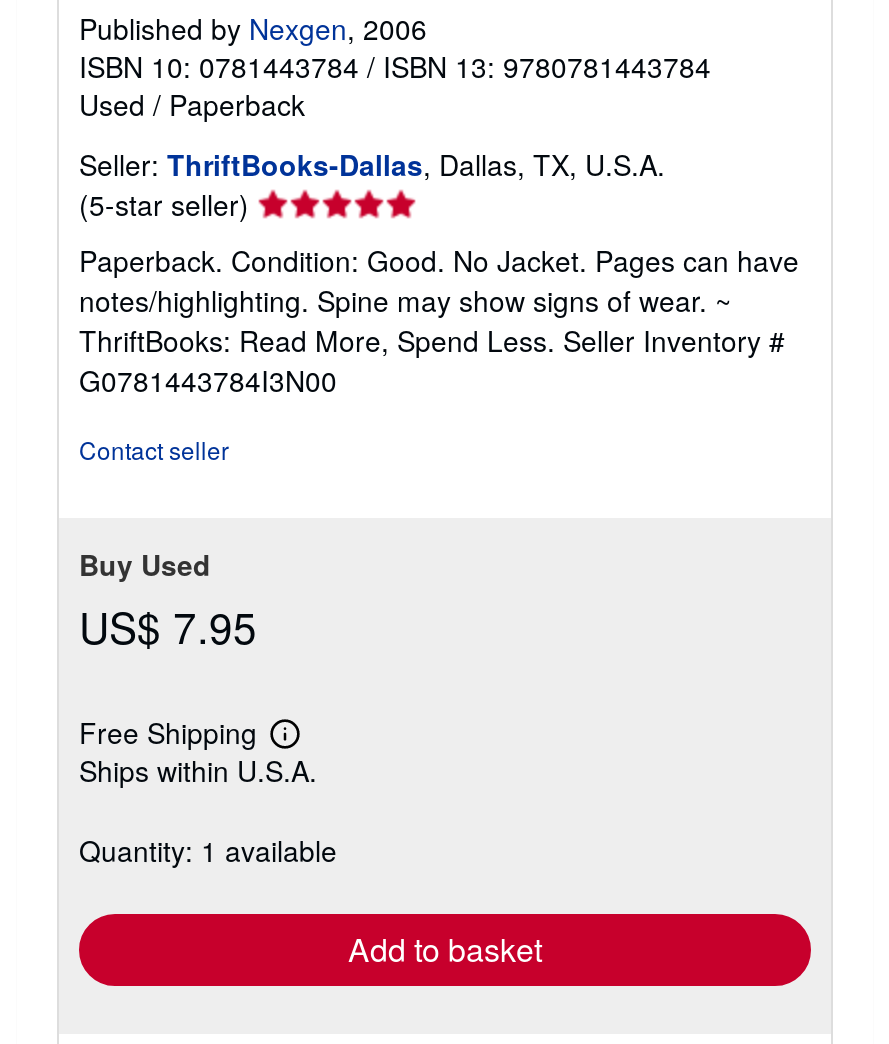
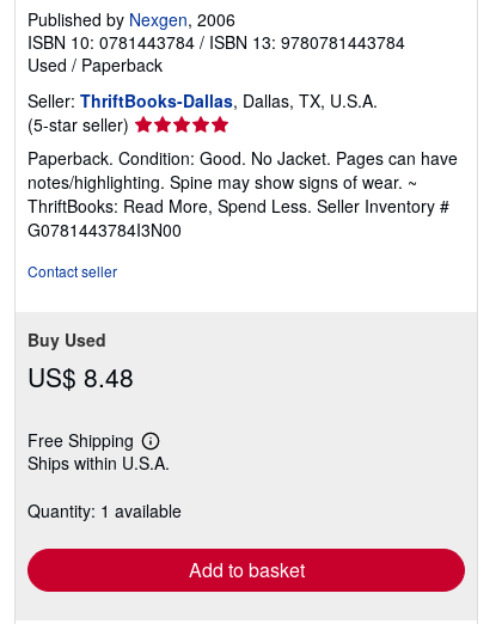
[79,597,257,657] US$ 7.95 -> [27,359,134,395] US$ 8.48

